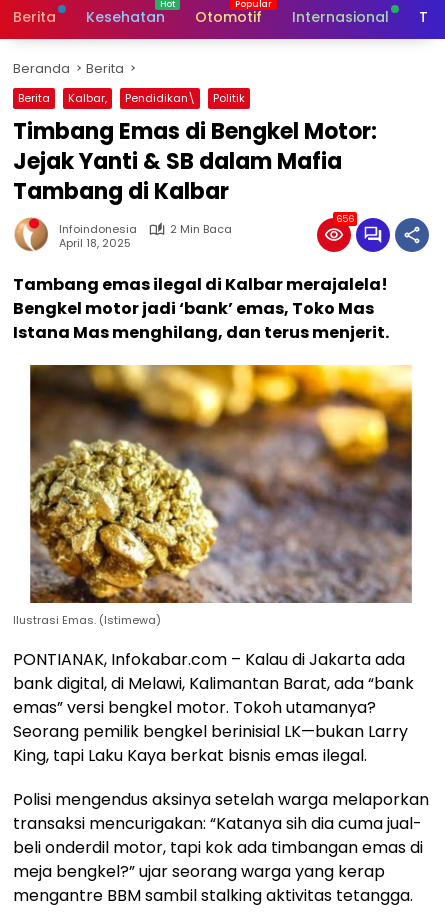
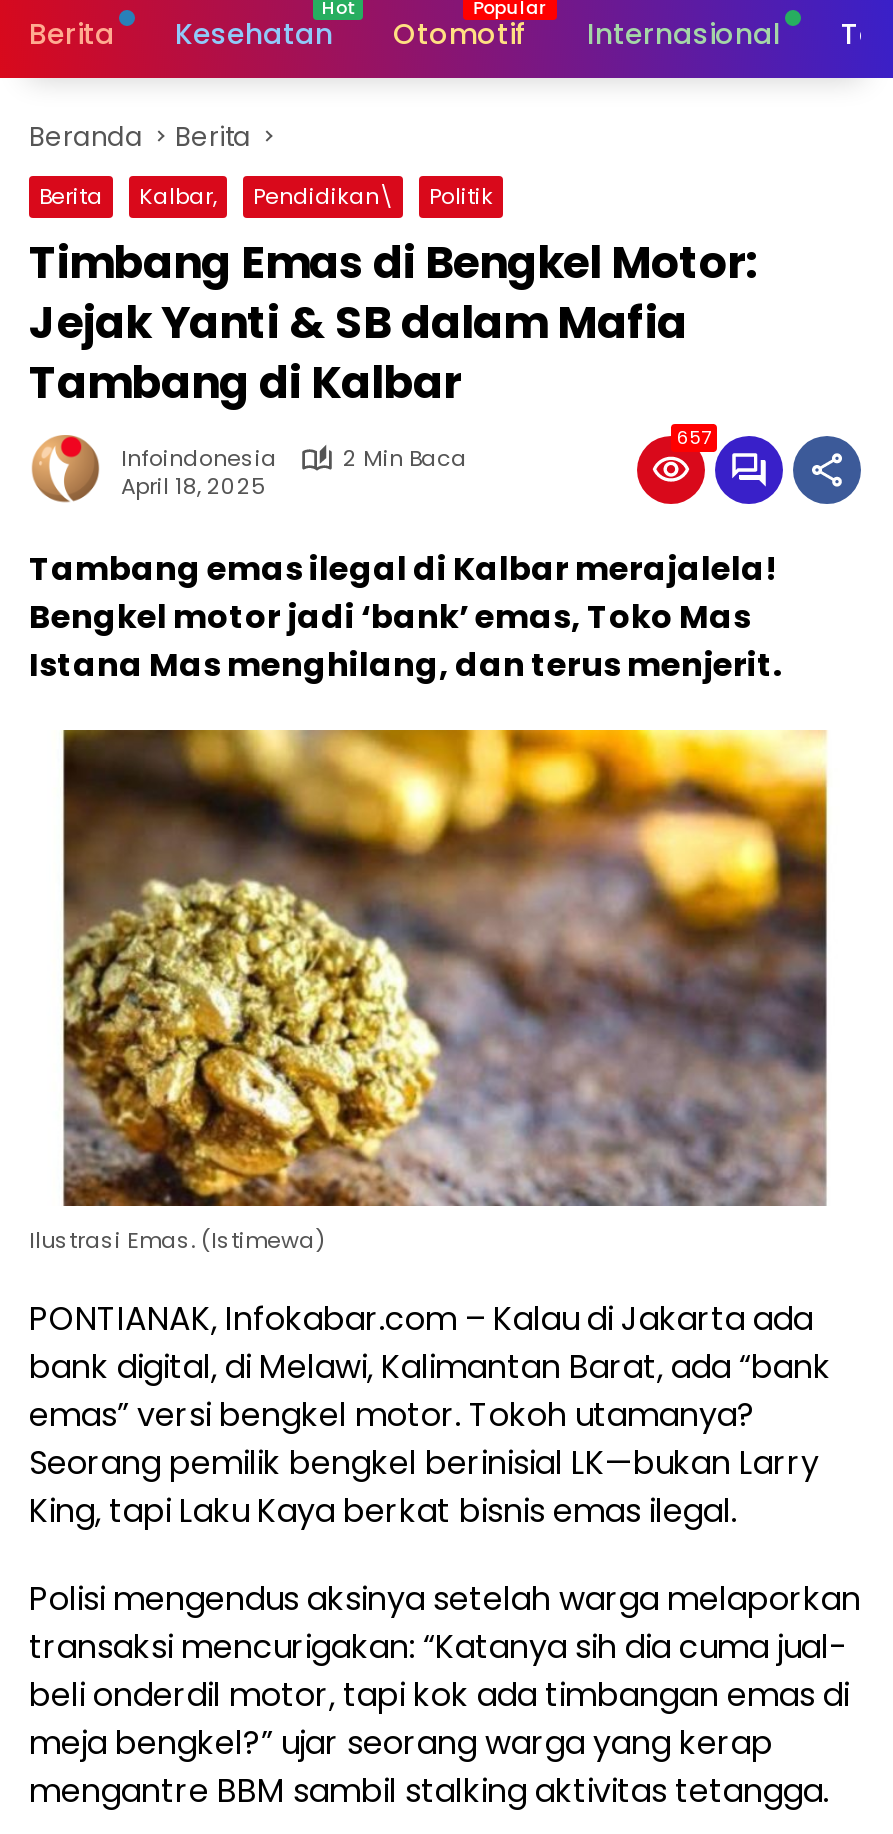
[336,213,354,225] 656 -> [677,426,711,450] 657

